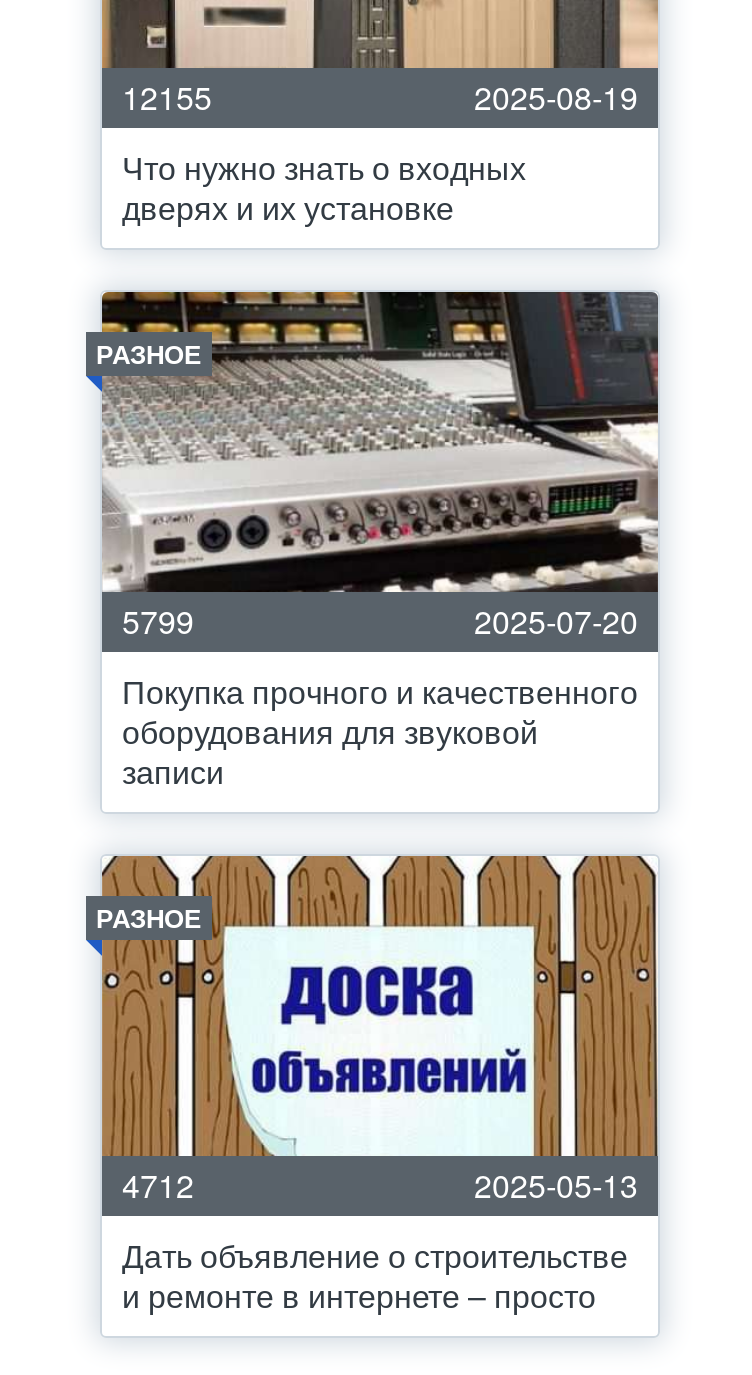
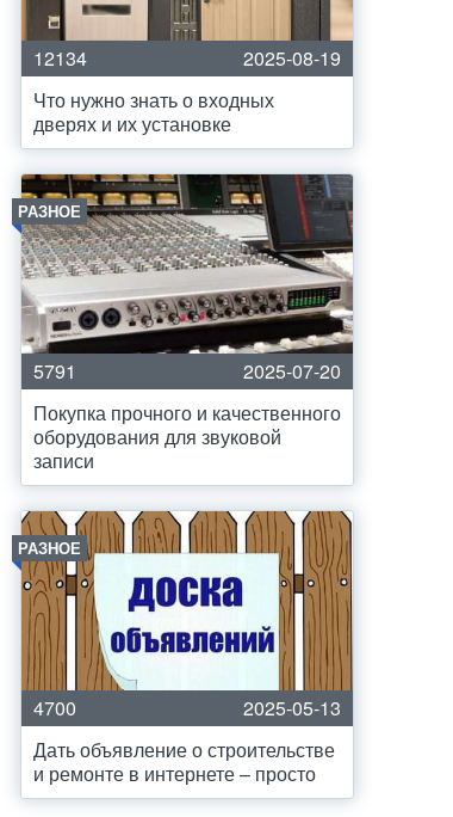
[122,74,212,120] 12155 -> [33,44,87,72] 12134
[122,598,194,644] 5799 -> [33,357,76,385] 5791
[122,1162,194,1208] 4712 -> [33,694,76,721] 4700

